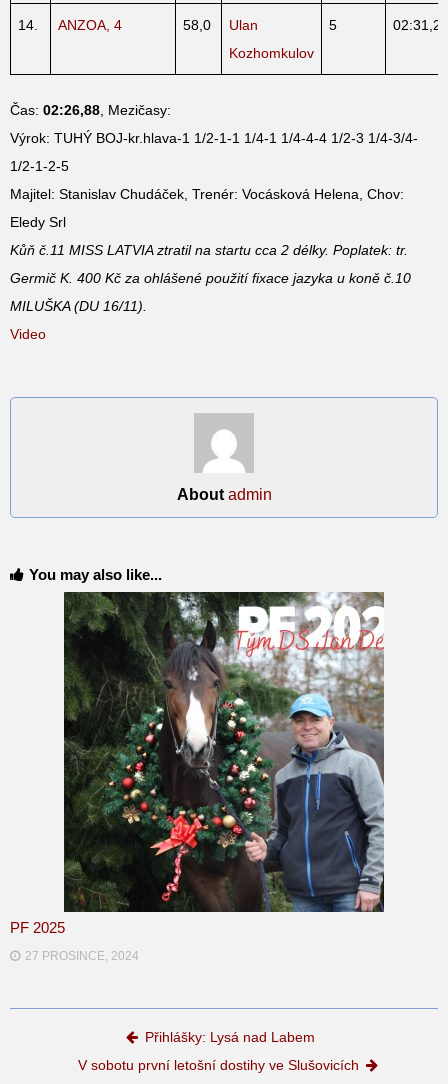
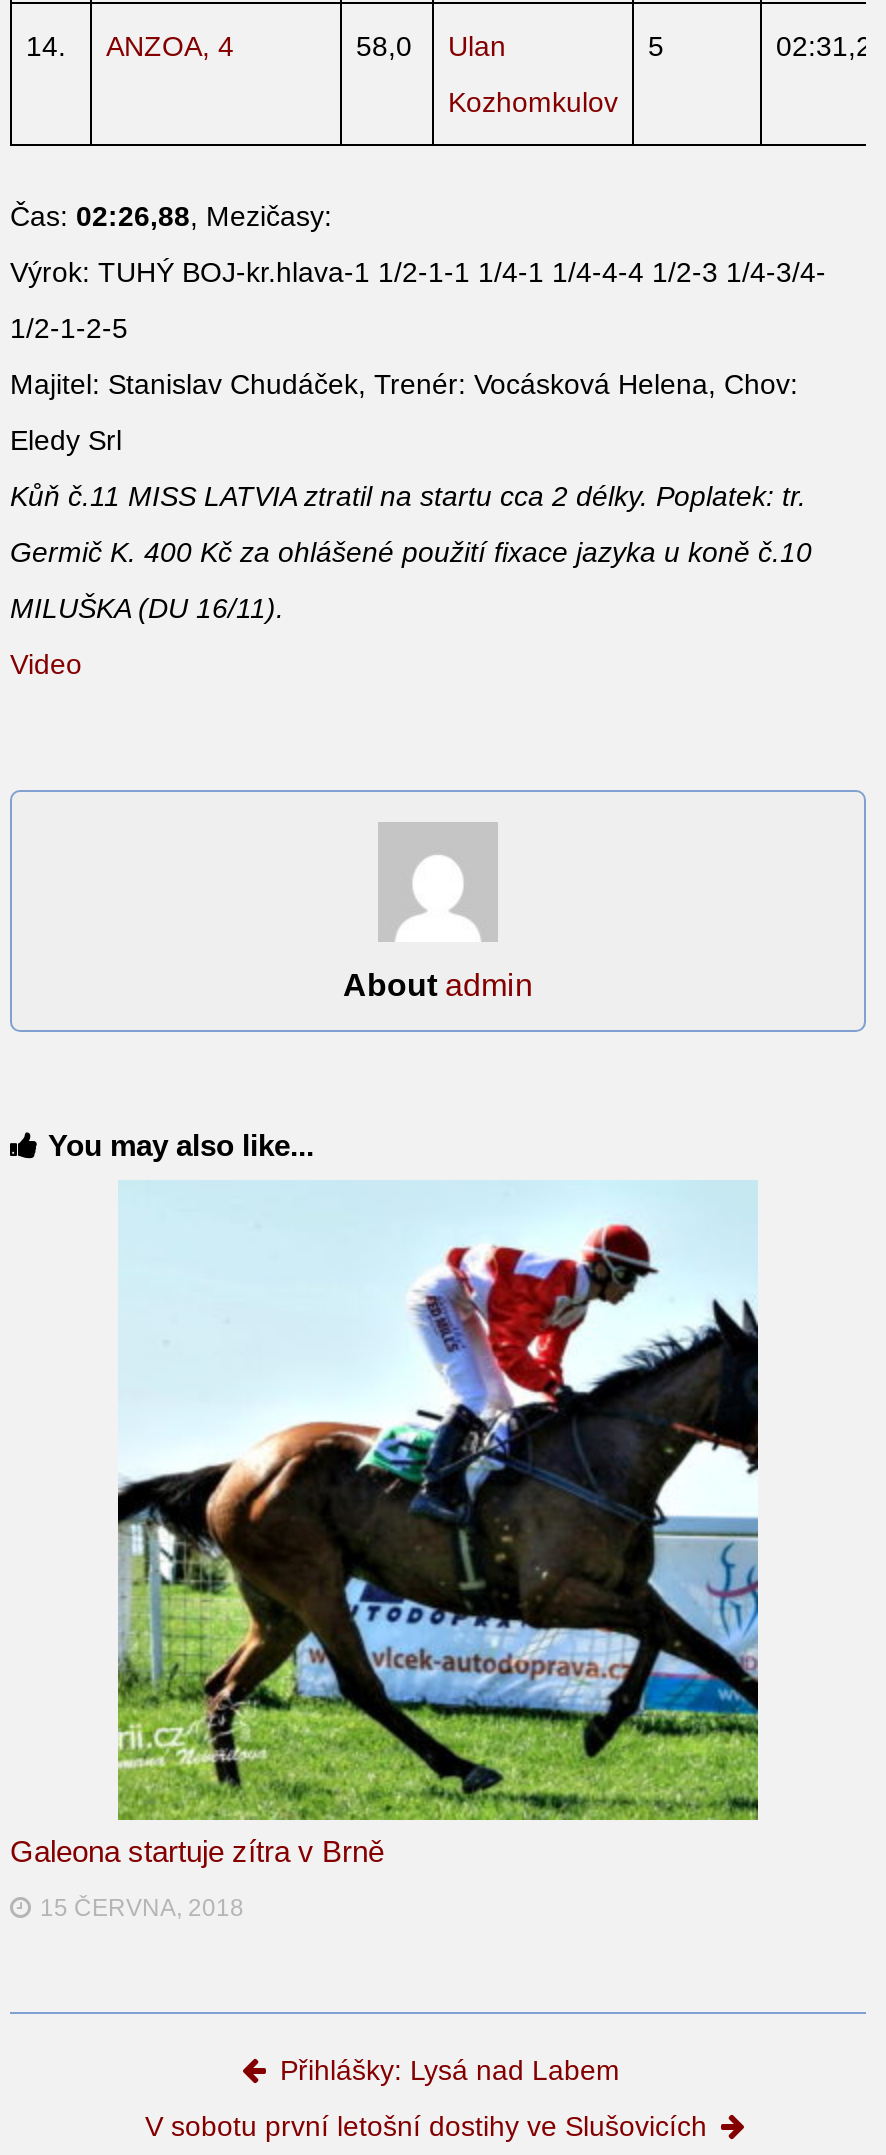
[10,591,385,936] [image] | PF 2025 -> [10,1180,760,1867] [image] | Galeona startuje zítra v Brně
[25,949,139,963] 27 PROSINCE, 2024 -> [40,1893,244,1921] 15 ČERVNA, 2018

